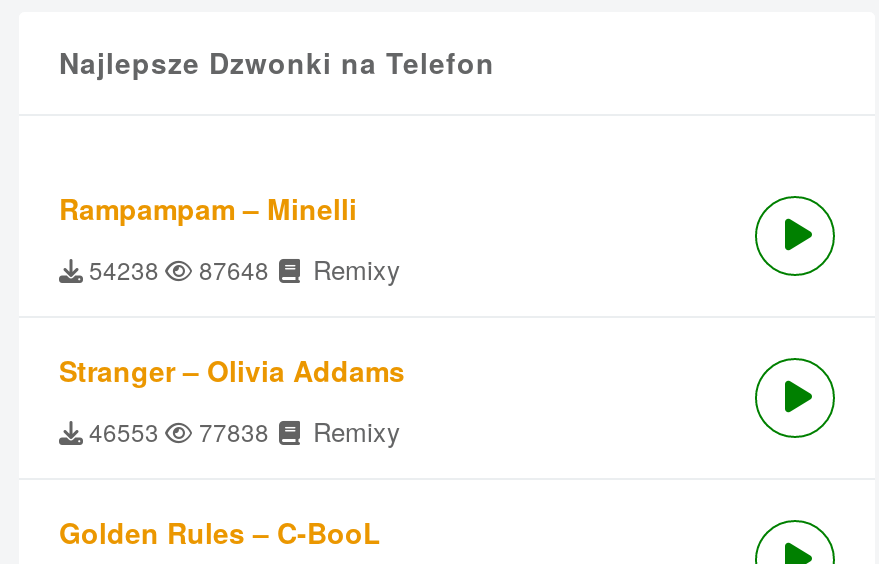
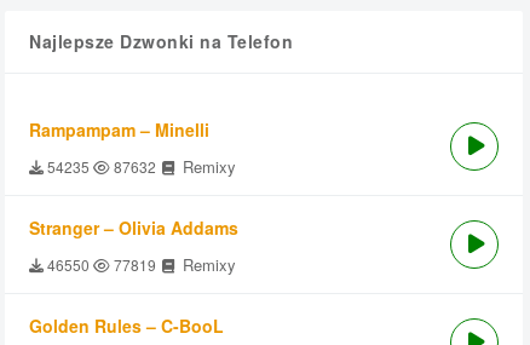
[83,252,165,286] 54238 -> [44,156,93,177] 54235
[193,252,275,286] 87648 -> [110,156,160,177] 87632
[83,414,165,448] 46553 -> [44,254,93,275] 46550
[193,414,275,448] 77838 -> [110,254,160,275] 77819

